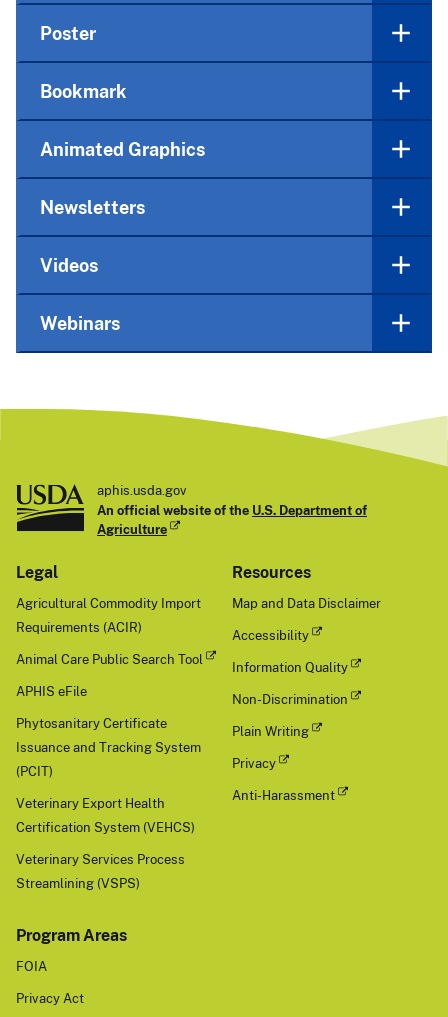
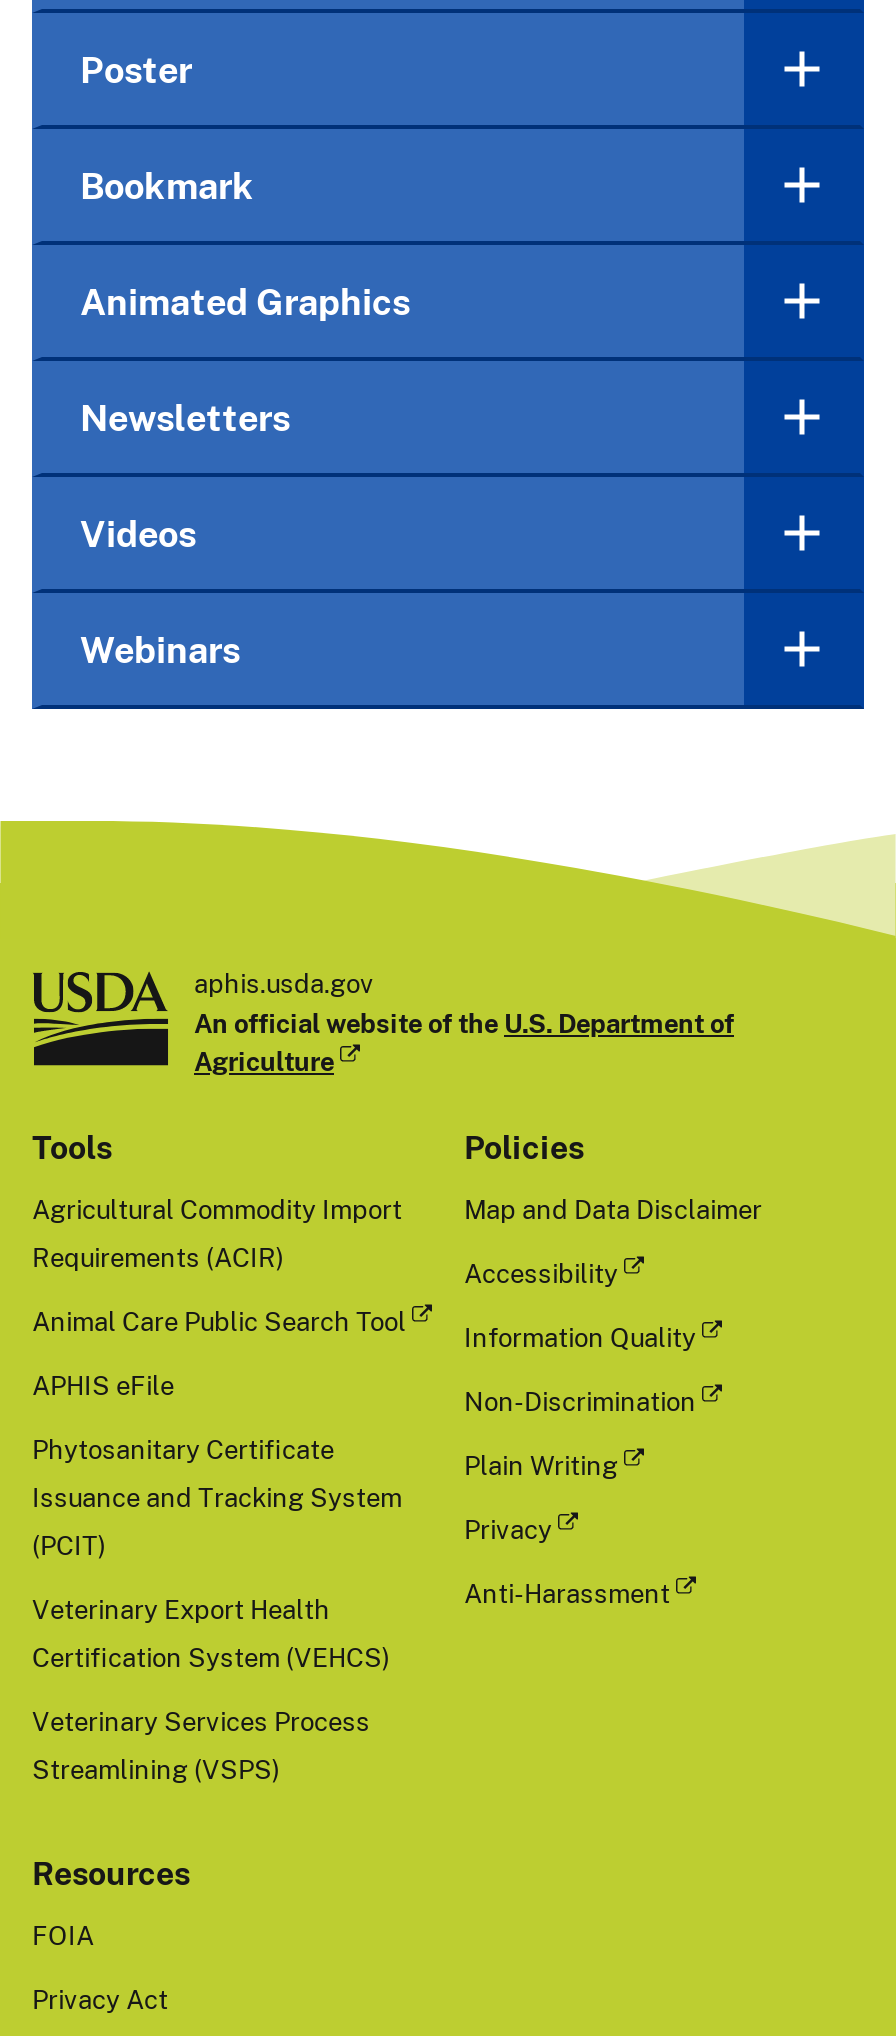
none -> [464,1126,584,1166] Policies
[16,562,58,582] Legal -> [32,1126,112,1166] Tools
moved [232,562,311,582] -> [32,1852,190,1892]: Resources
[16,925,127,945] Program Areas -> none

